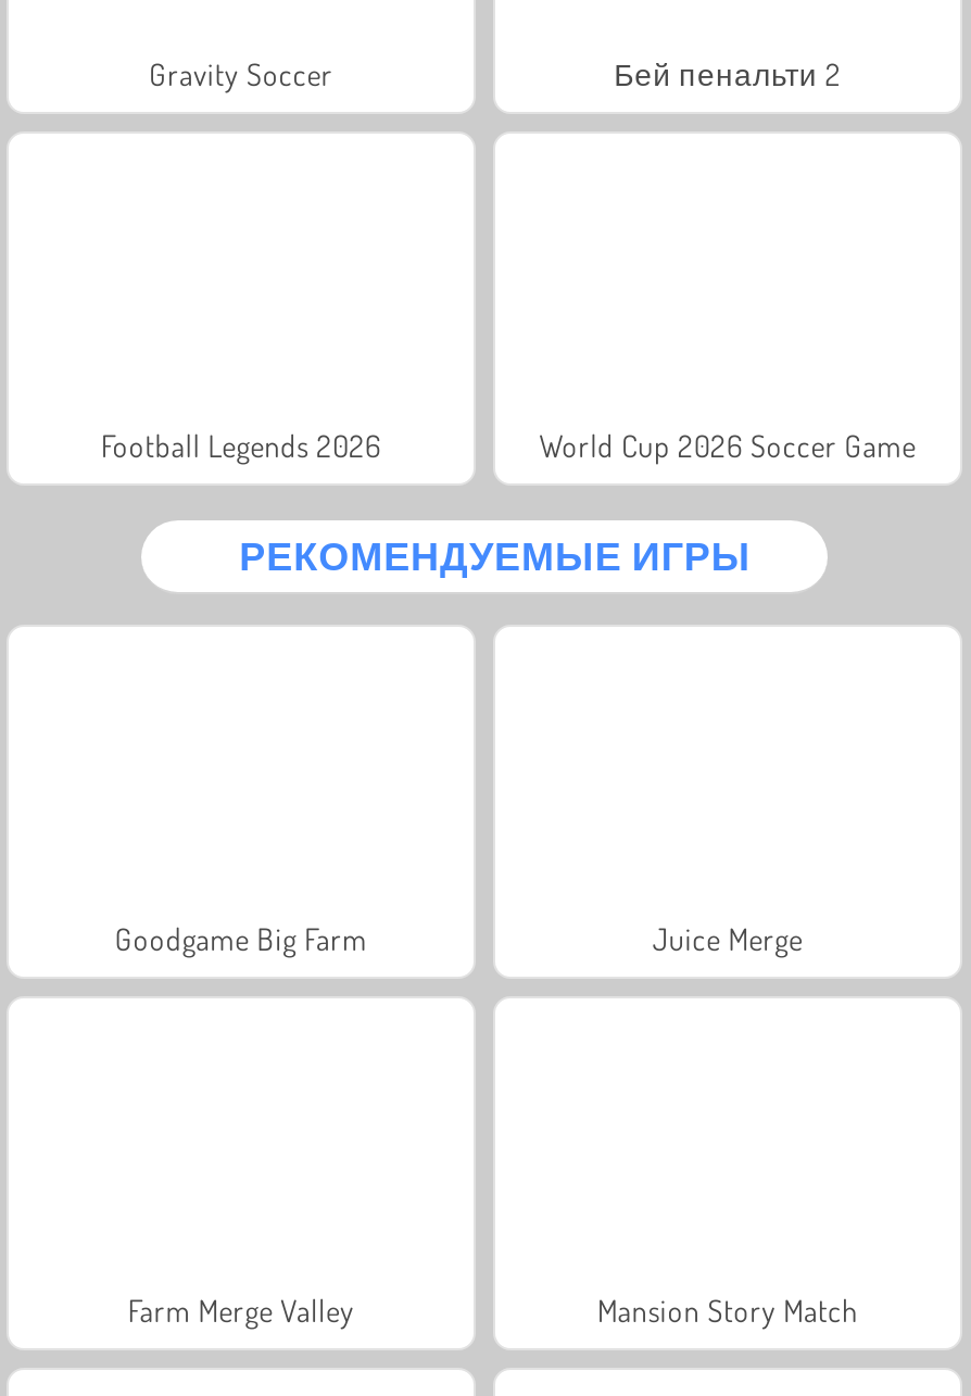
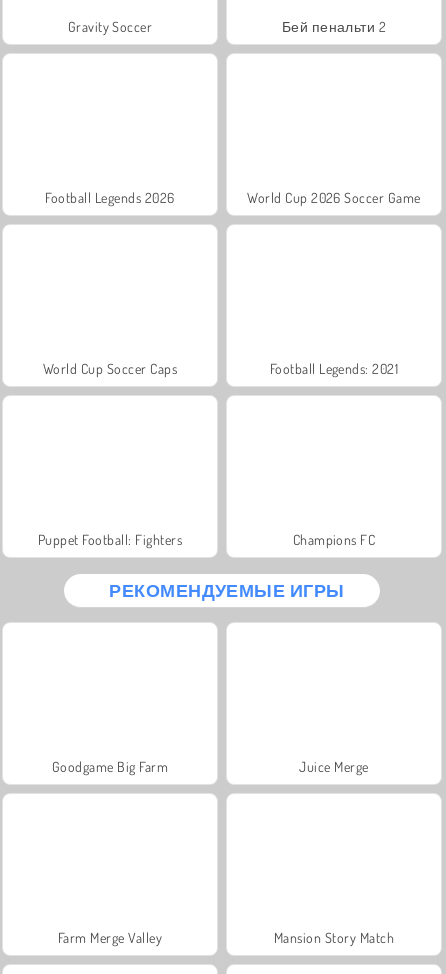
none -> [38,531,375,548] Puppet Football: Fighters | Champions FC
none -> [43,360,398,377] World Cup Soccer Caps | Football Legends: 2021

